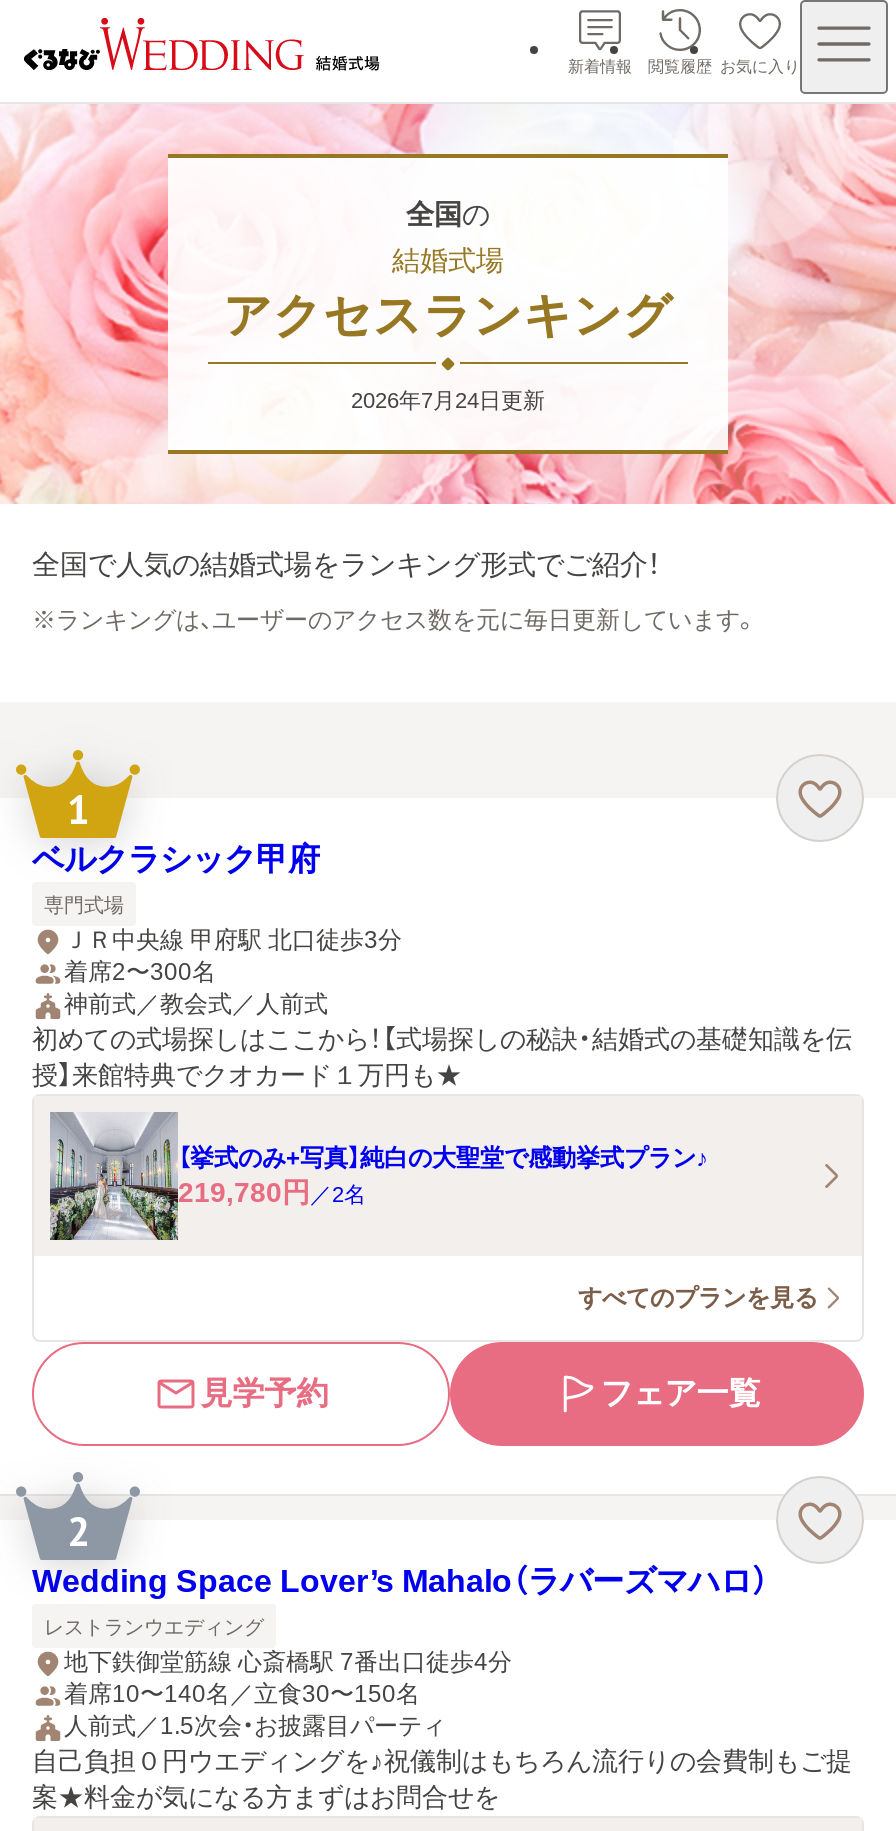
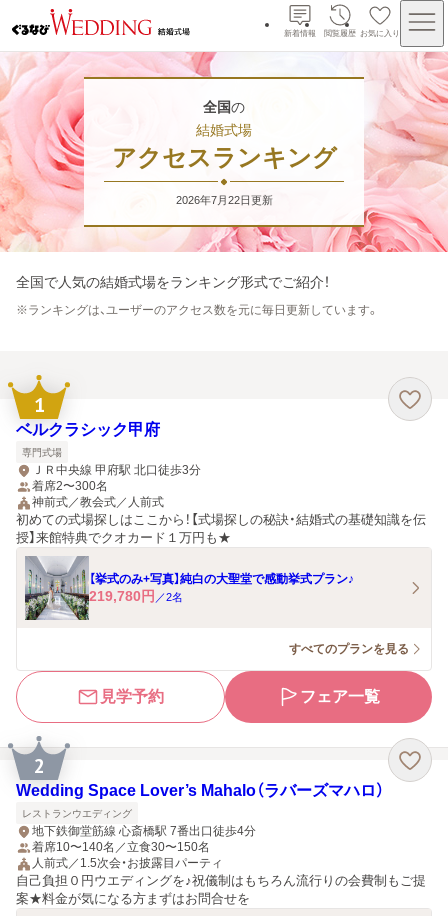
[351,387,545,411] 2026年7月24日更新 -> [175,193,272,205] 2026年7月22日更新

